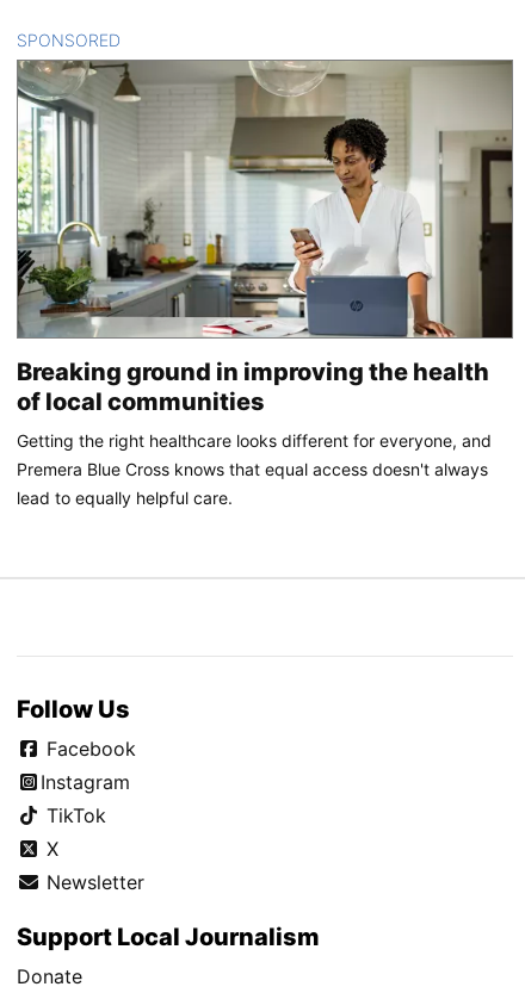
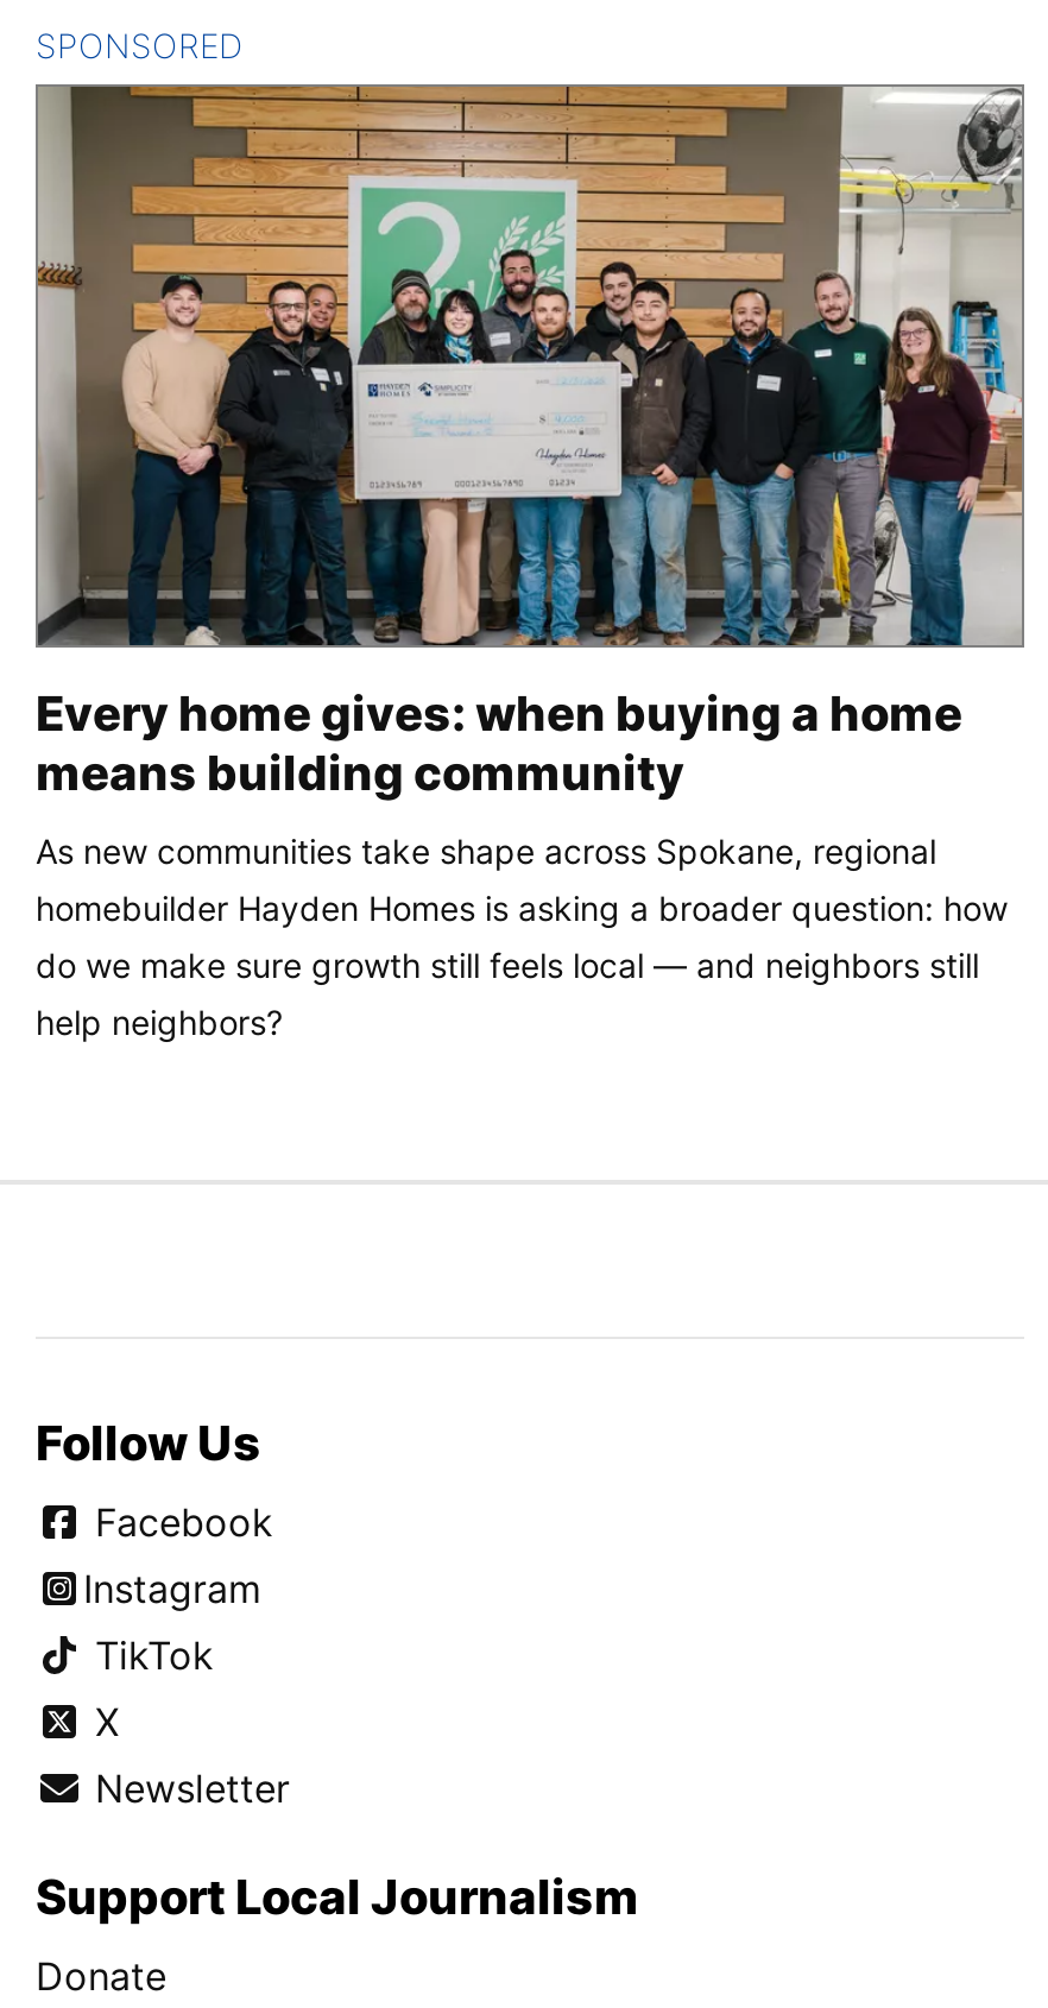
[17,60,513,416] [image] | Breaking ground in improving the health | of local communities -> [36,84,1024,802] [image] | Every home gives: when buying a home | means building community
[17,431,492,508] Getting the right healthcare looks different for everyone, and | Premera Blue Cross knows that equal access doesn't always | lead to equally helpful care. -> [36,831,1008,1042] As new communities take shape across Spokane, regional | homebuilder Hayden Homes is asking a broader question: how | do we make sure growth still feels local — and neighbors still | help neighbors?

